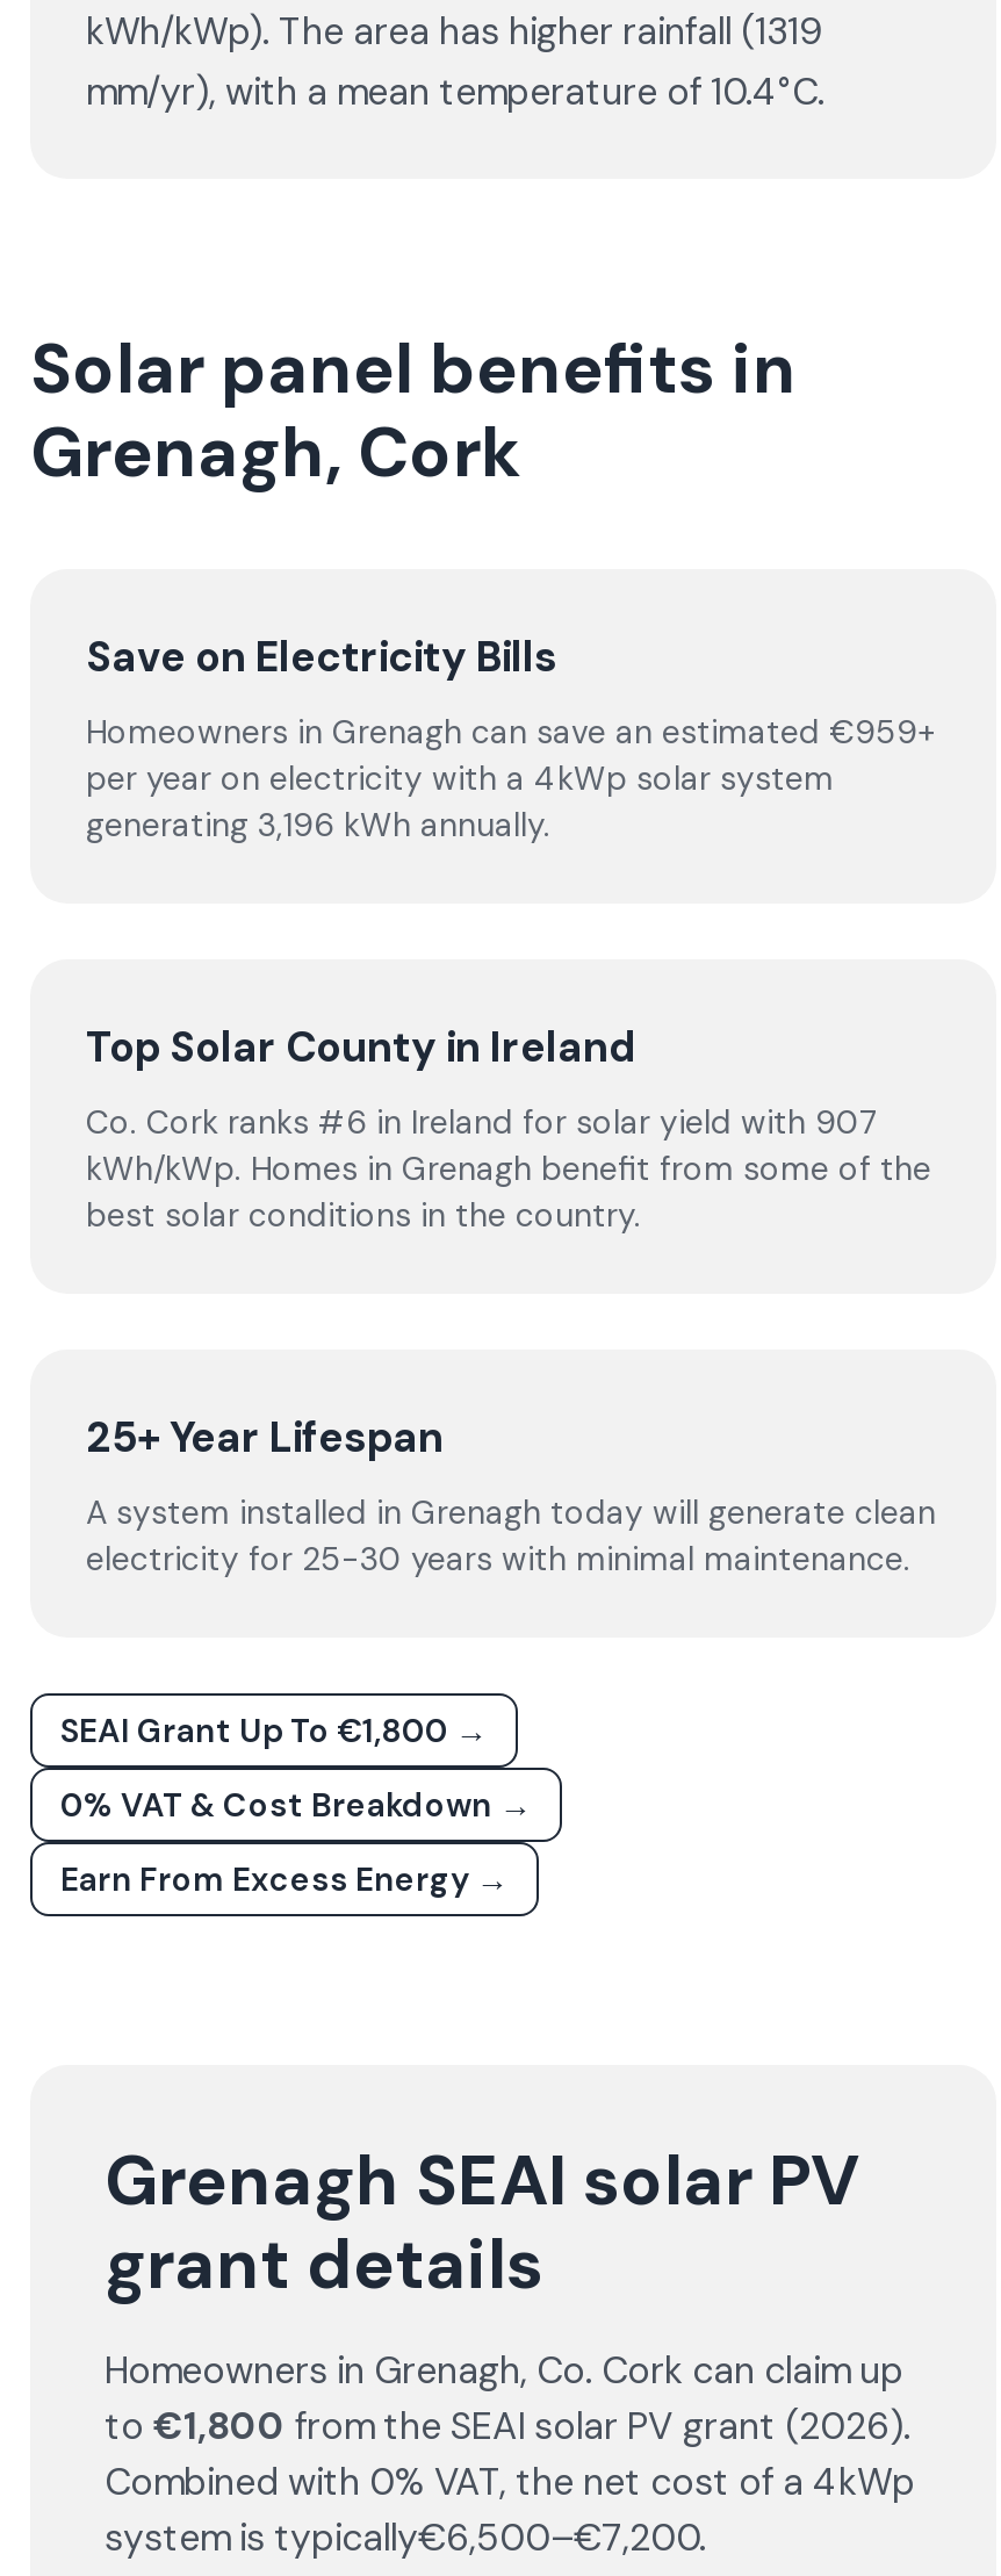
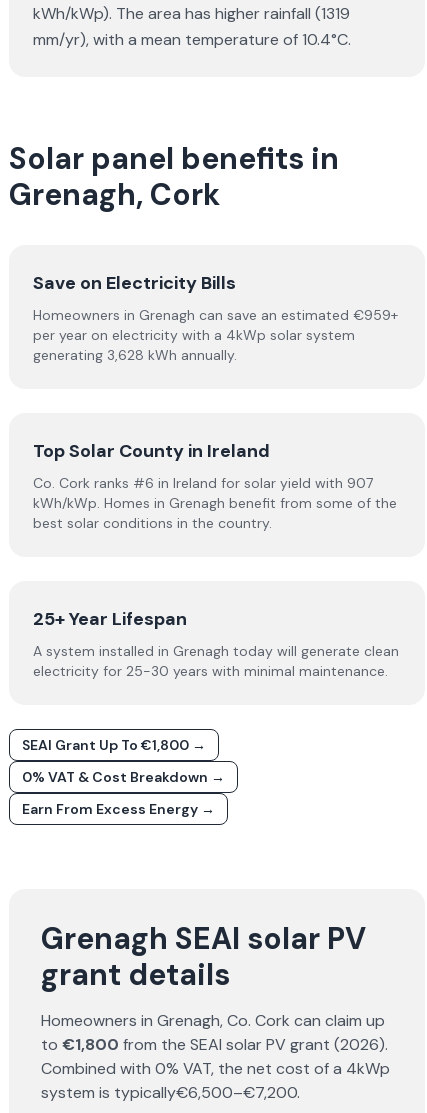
[86,804,550,846] generating 3,196 kWh annually. -> [33,346,237,364] generating 3,628 kWh annually.

